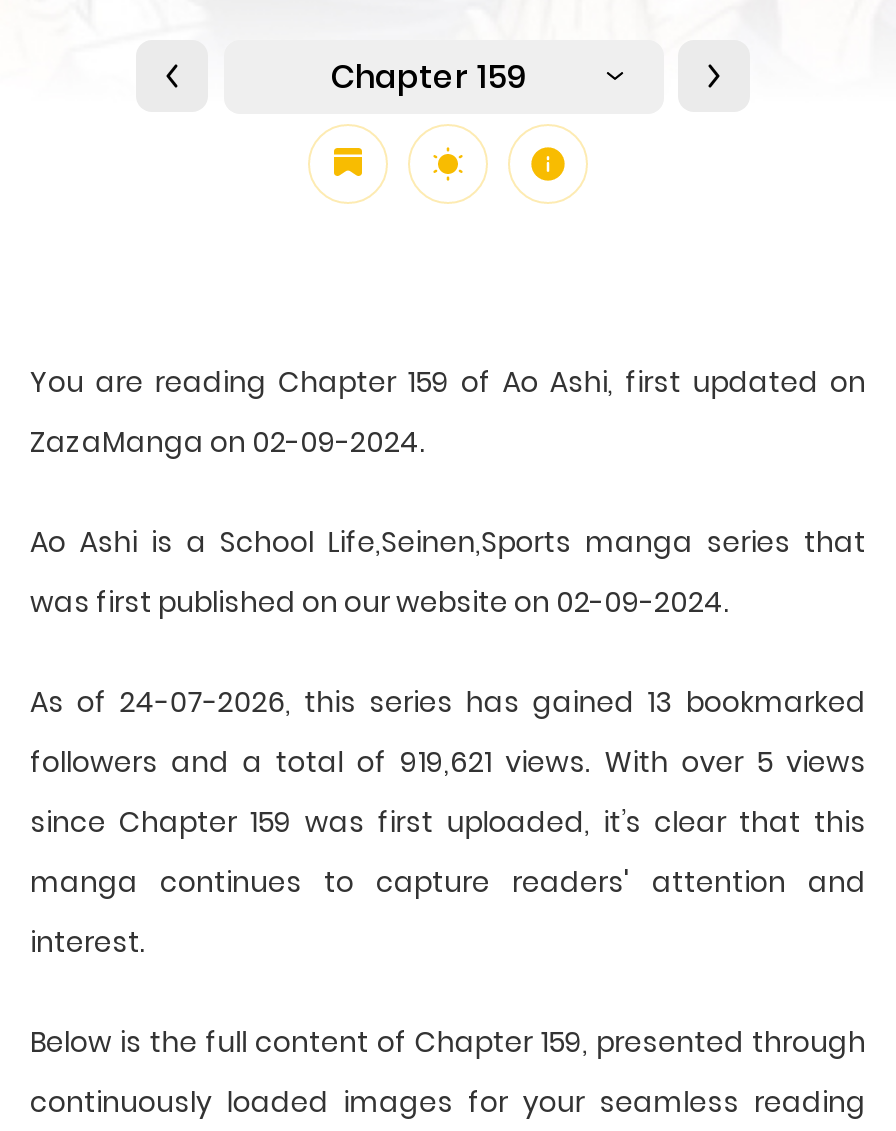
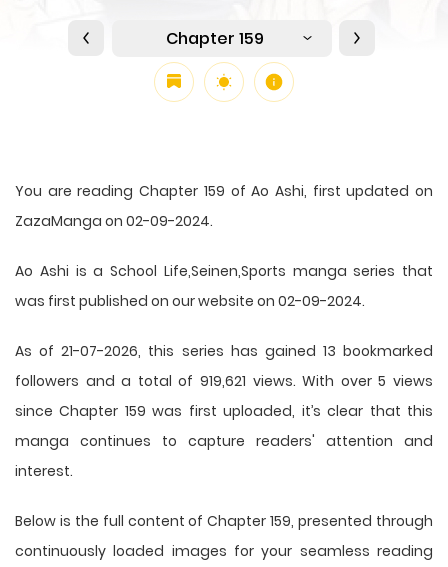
[30,682,866,722] As of 24-07-2026, this series has gained 13 bookmarked -> [15,341,433,361] As of 21-07-2026, this series has gained 13 bookmarked

